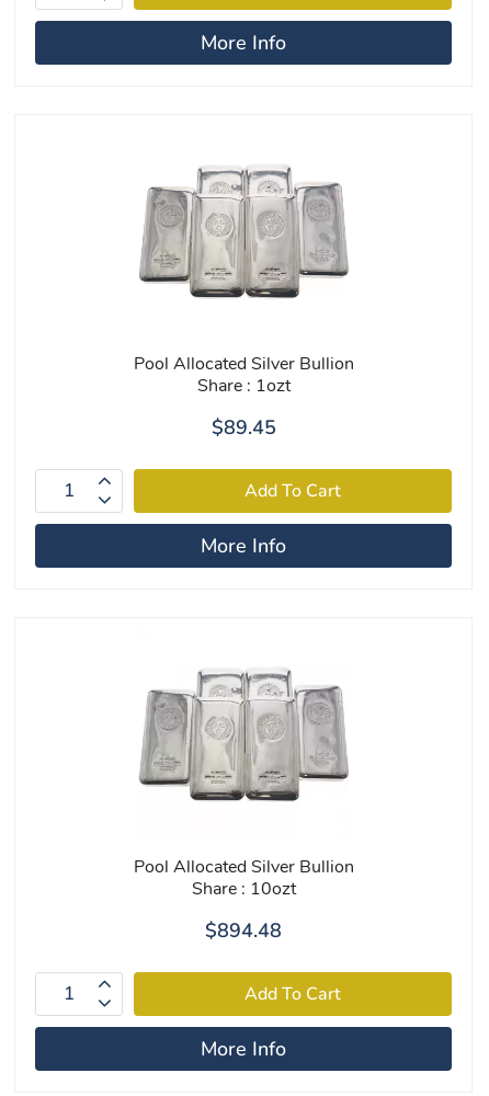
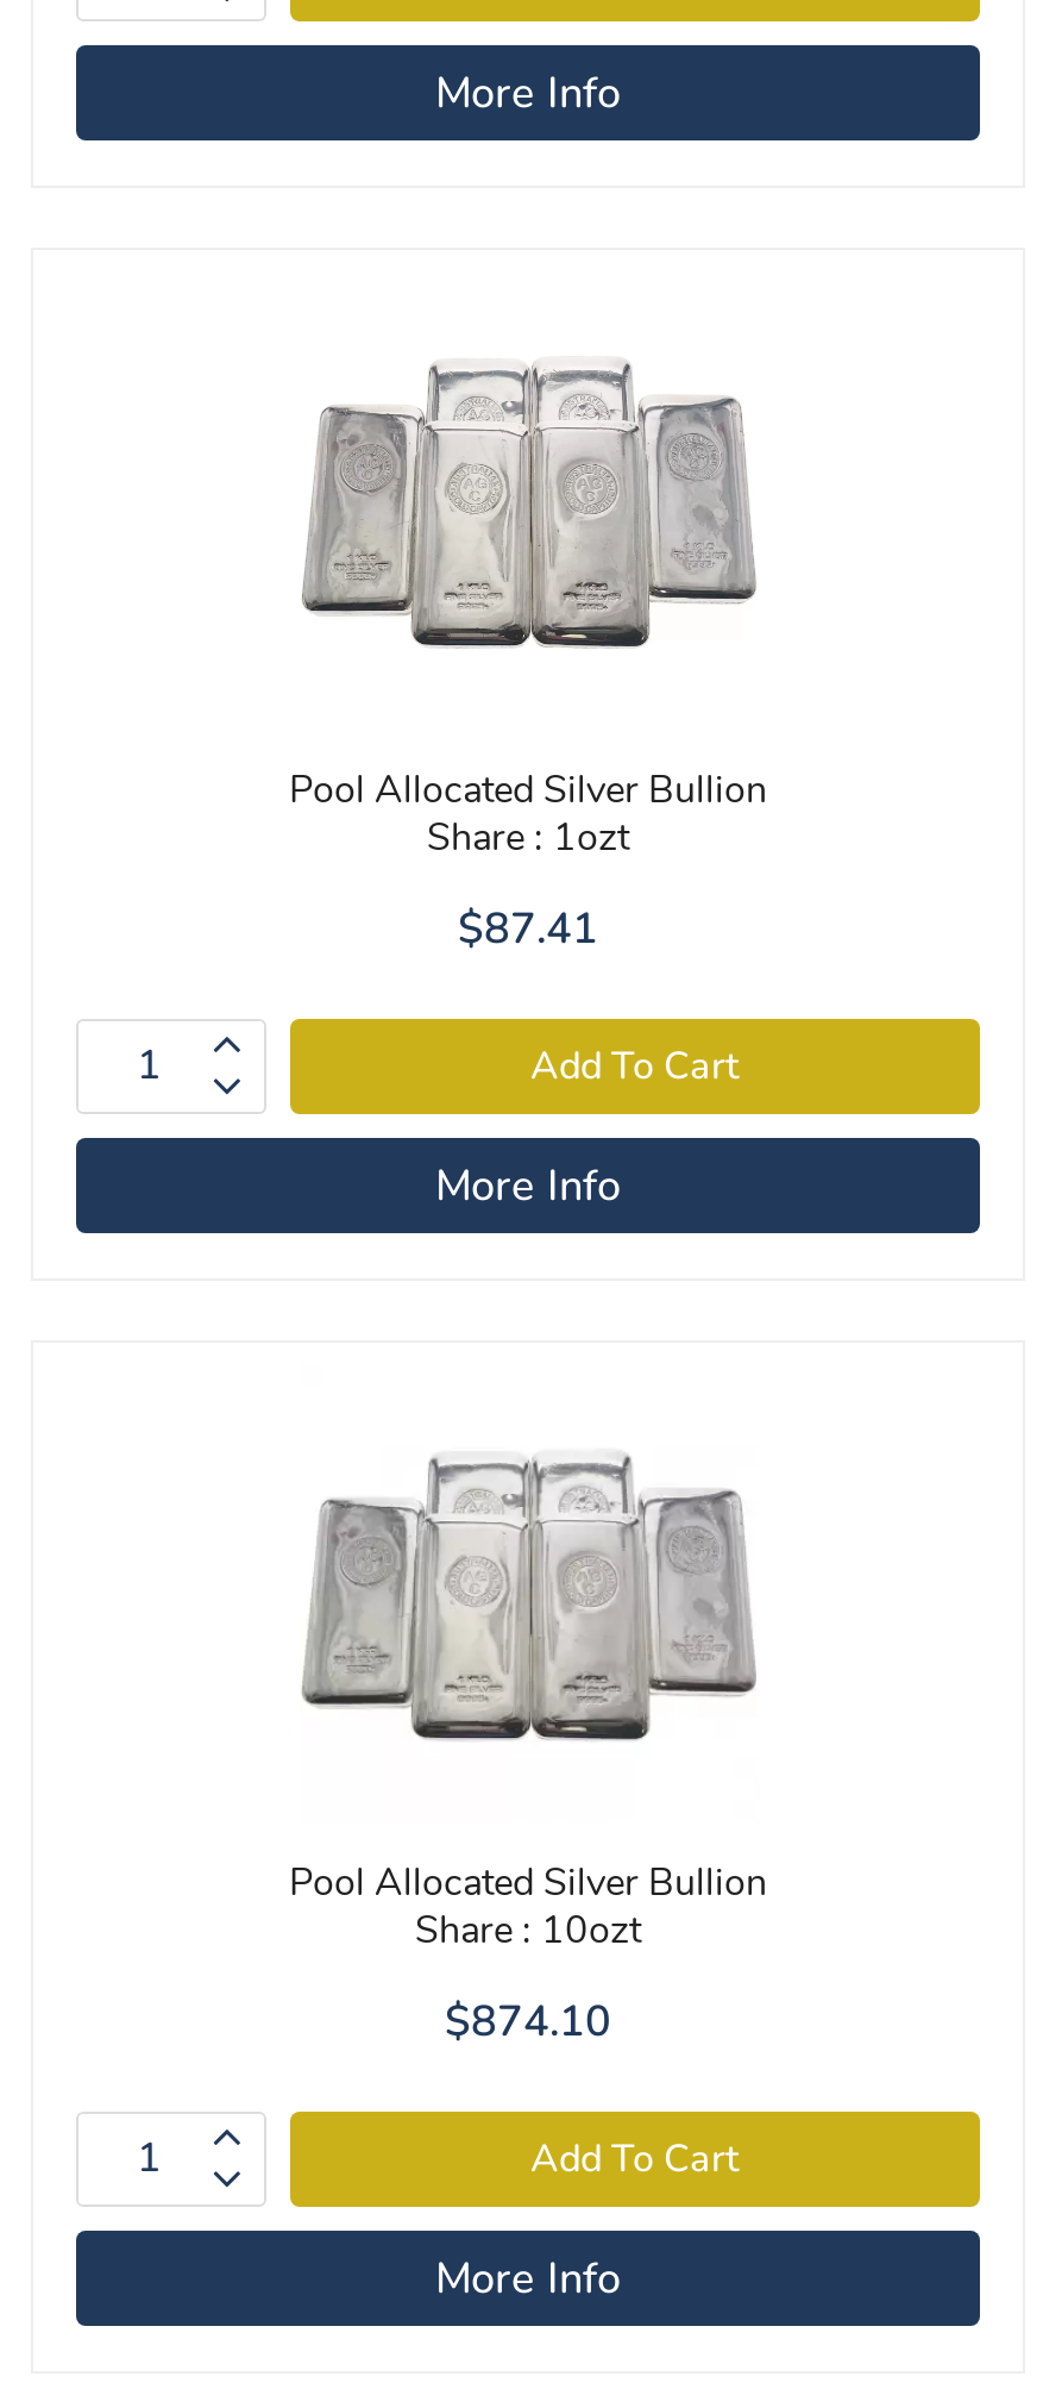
[211,414,276,440] $89.45 -> [458,899,598,956] $87.41
[205,917,282,943] $894.48 -> [445,1992,611,2049] $874.10

